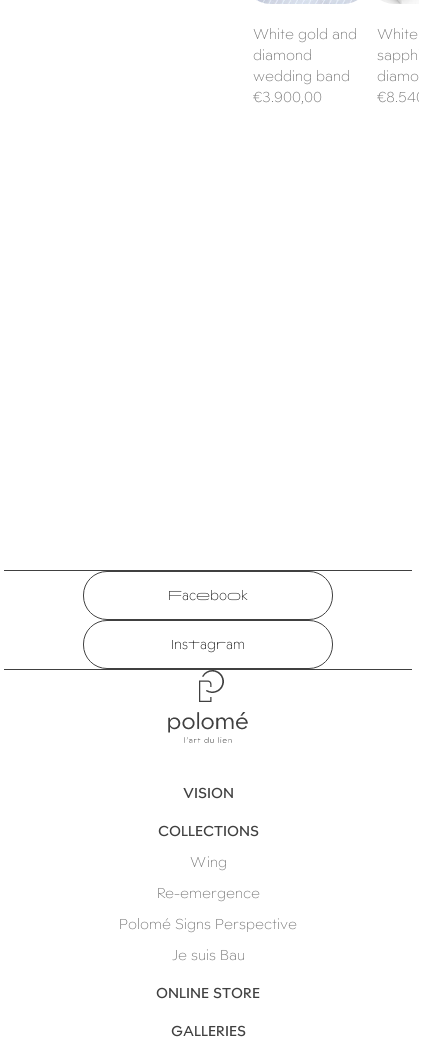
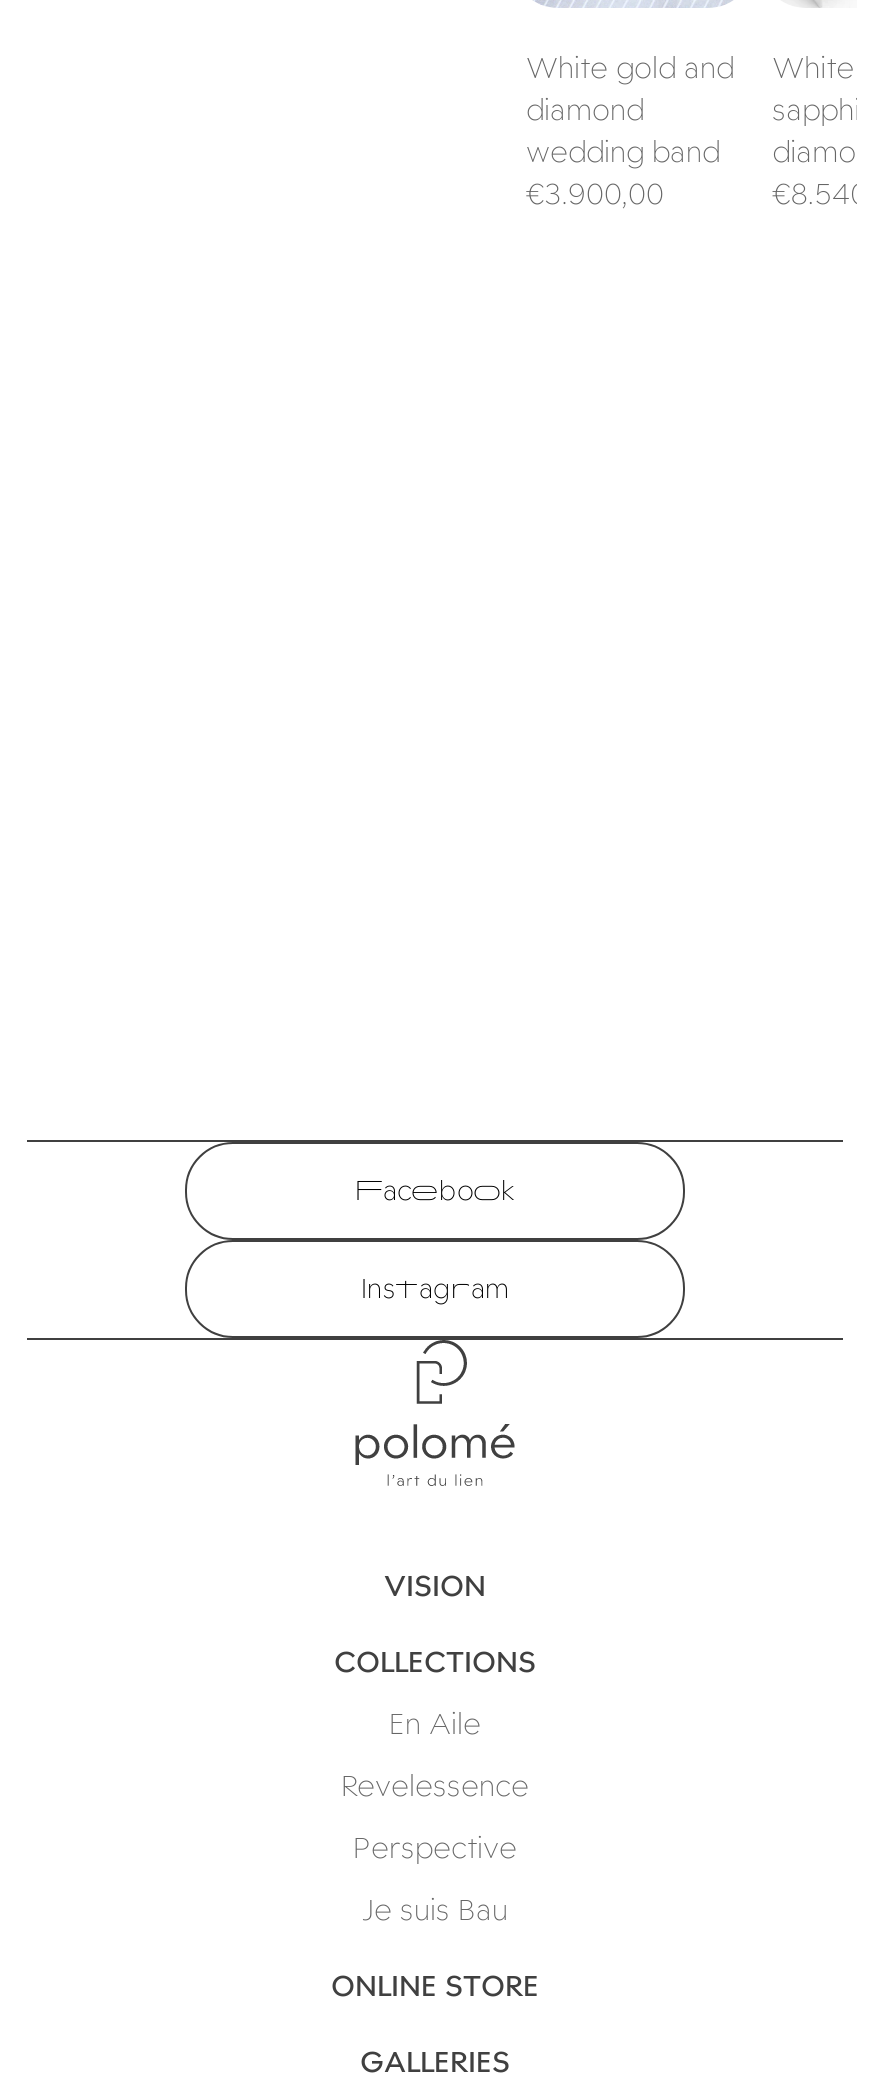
[189,853,226,871] Wing -> [389,1706,481,1742] En Aile
[156,884,259,902] Re-emergence -> [341,1768,529,1804] Revelessence
[119,915,297,933] Polomé Signs Perspective -> [353,1830,517,1866] Perspective

